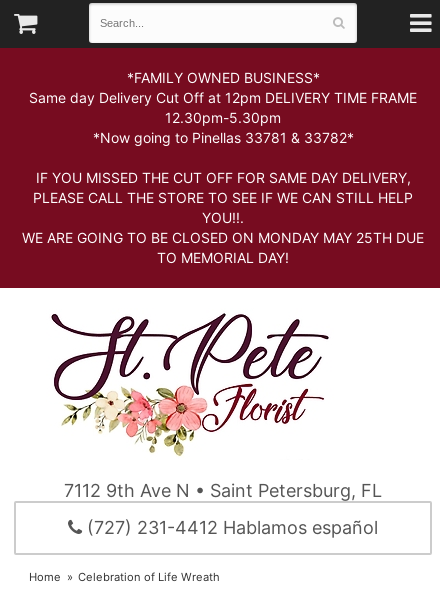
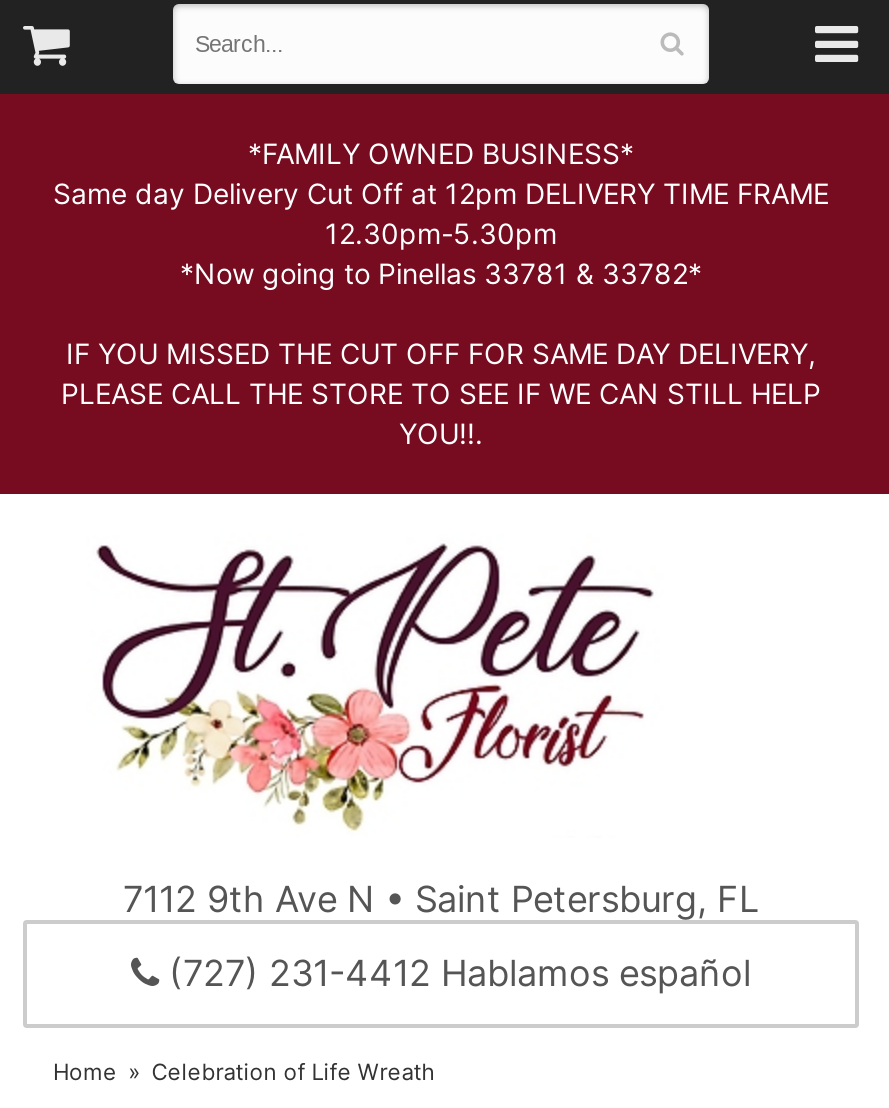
[22,229,424,266] WE ARE GOING TO BE CLOSED ON MONDAY MAY 25TH DUE | TO MEMORIAL DAY! -> none

